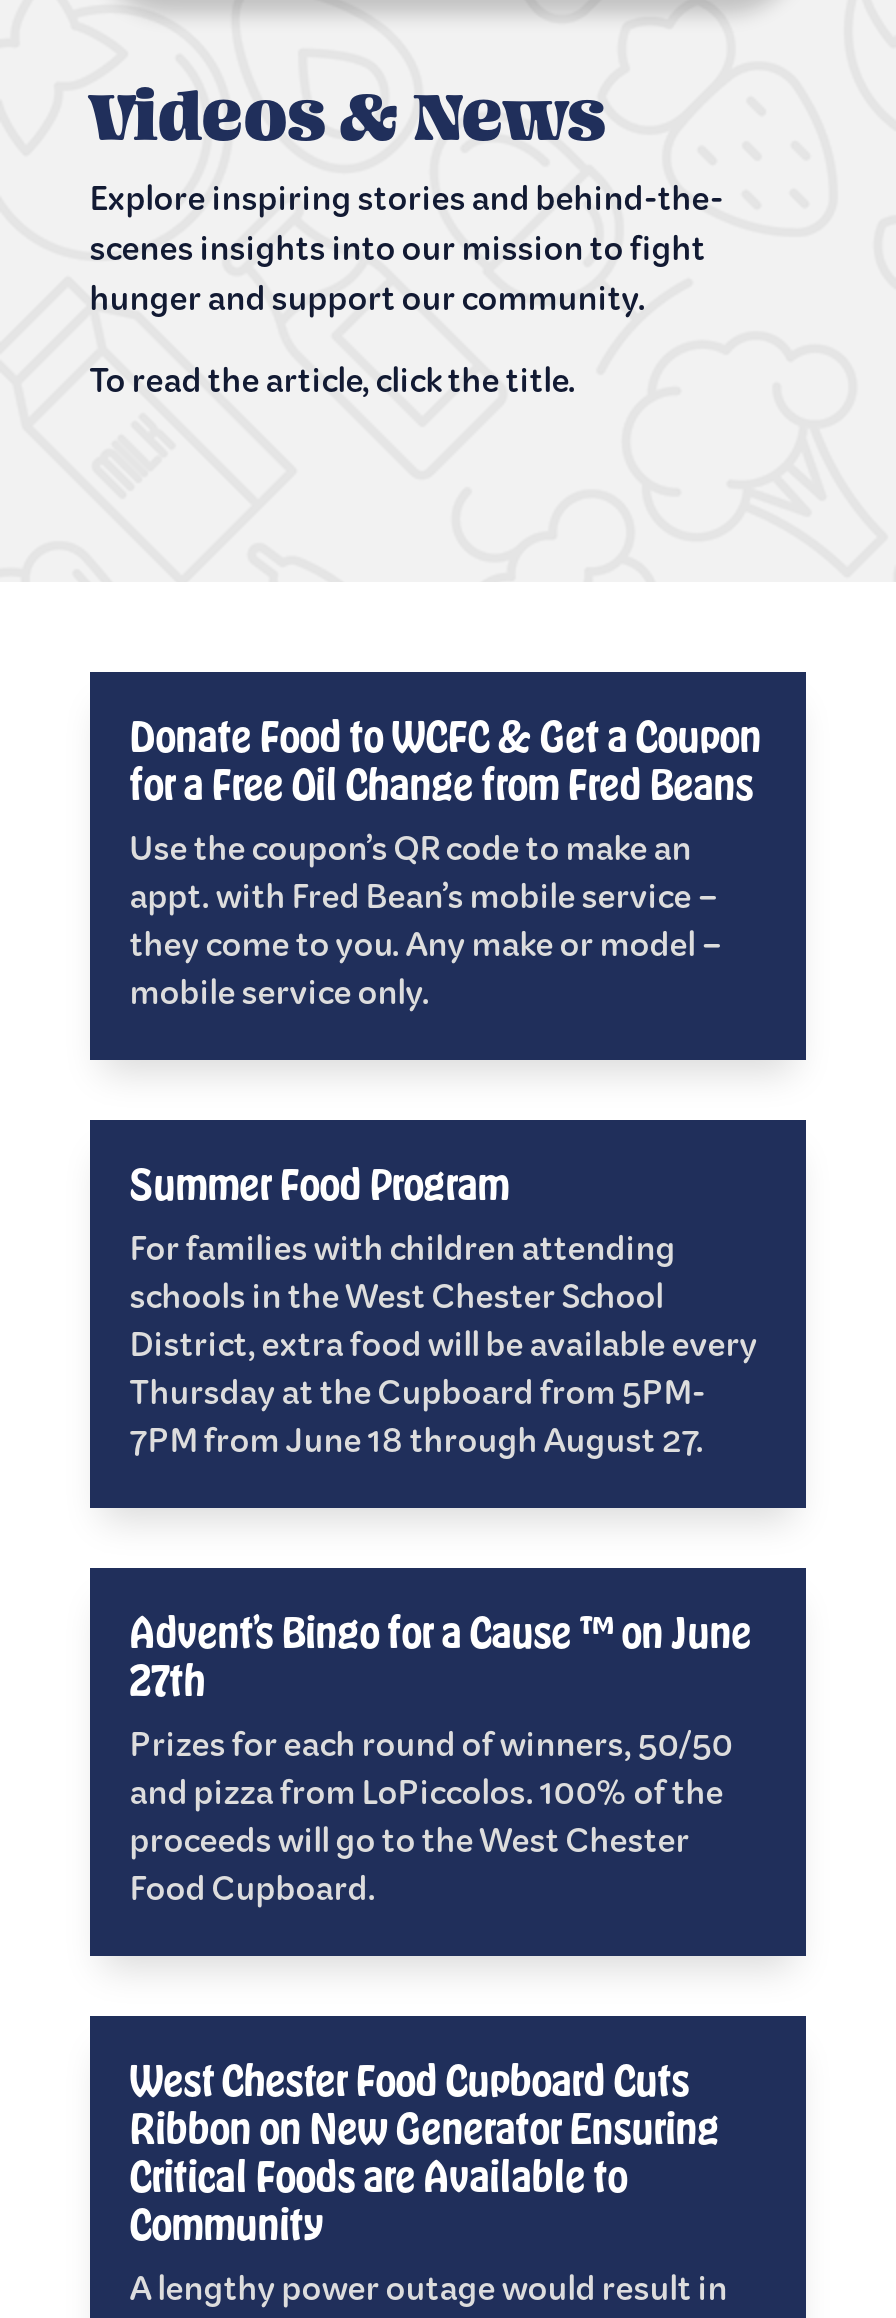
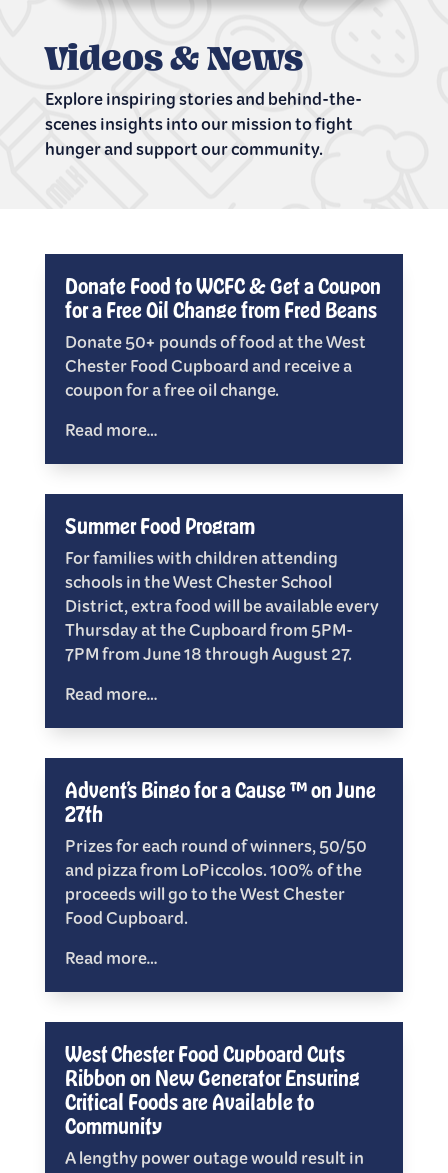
[90,367,576,399] To read the article, click the title. -> none
moved [130,709,762,807] -> [65,272,381,321]: Donate Food to WCFC & Get a Coupon | for a Free Oil Change from Fred Beans
[130,835,692,867] Use the coupon’s QR code to make an -> [65,335,366,351] Donate 50+ pounds of food at the West
[130,883,718,915] appt. with Fred Bean’s mobile service – -> [65,359,352,375] Chester Food Cupboard and receive a
[130,931,722,963] they come to you. Any make or model – -> [65,383,279,399] coupon for a free oil change.
[130,979,430,1011] mobile service only. -> [65,423,158,439] Read more…
moved [130,1157,758,1459] -> [65,512,379,663]: Summer Food Program | For families with children attending | schools in the West Chester School | District, extra food will be available every | Thursday at the Cupboard from 5PM- | 7PM from June 18 through August 27.
none -> [65,687,158,703] Read more…
moved [130,1605,752,1907] -> [65,776,376,927]: Advent’s Bingo for a Cause ™ on June | 27th | Prizes for each round of winners, 50/50 | and pizza from LoPiccolos. 100% of the | proceeds will go to the West Chester | Food Cupboard.
none -> [65,951,158,967] Read more…

